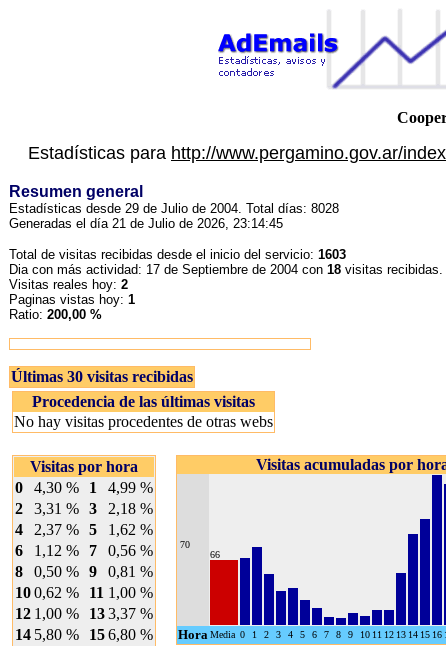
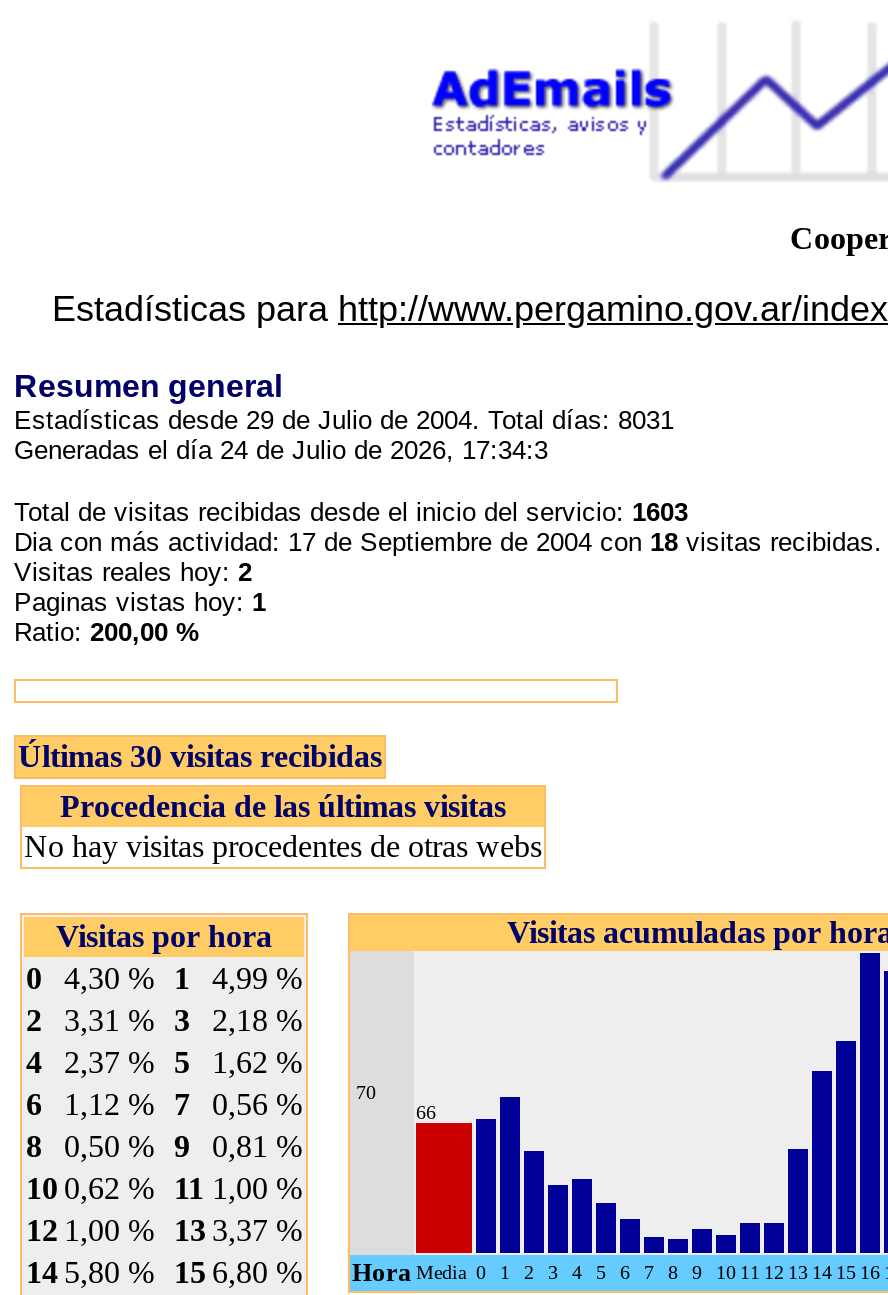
[9,201,339,216] Estadísticas desde 29 de Julio de 2004. Total días: 8028 -> [14,405,674,435] Estadísticas desde 29 de Julio de 2004. Total días: 8031
[9,216,283,231] Generadas el día 21 de Julio de 2026, 23:14:45 -> [14,435,548,465] Generadas el día 24 de Julio de 2026, 17:34:3

